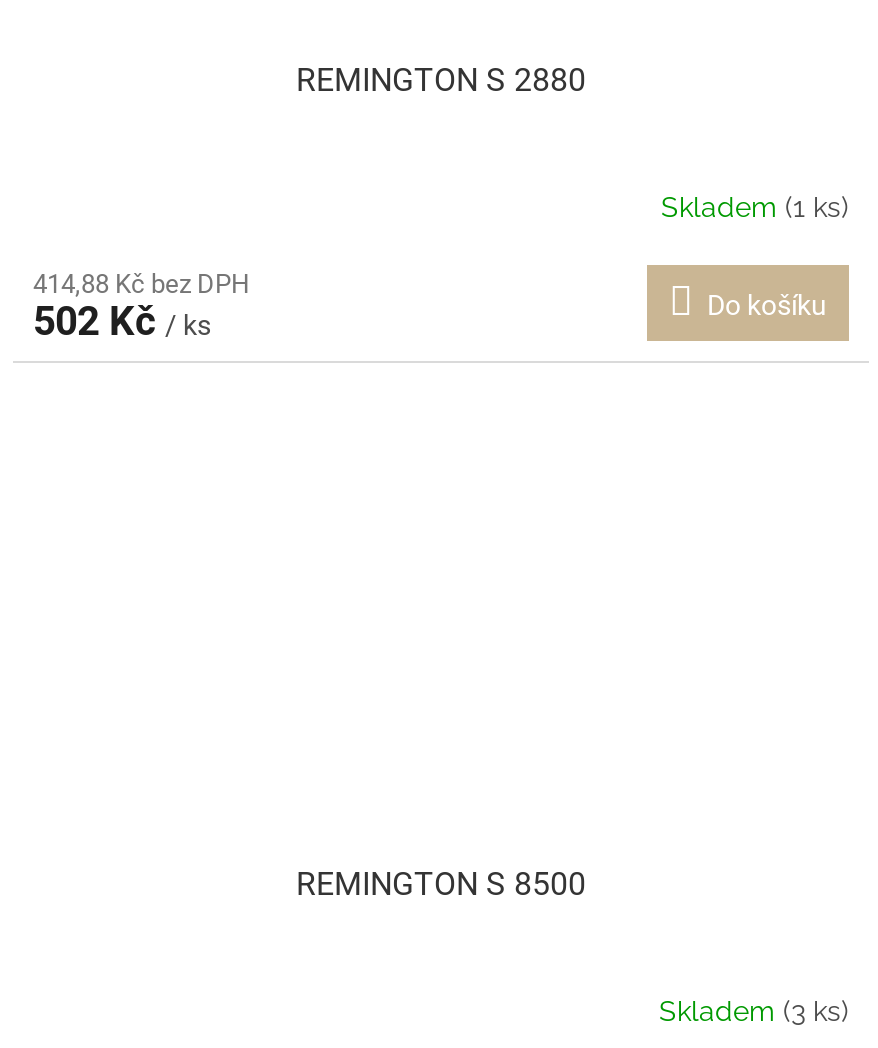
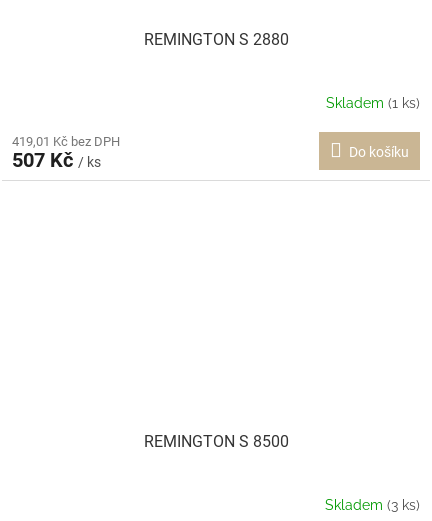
[33,269,249,299] 414,88 Kč bez DPH -> [12,134,120,149] 419,01 Kč bez DPH
[33,297,211,345] 502 Kč / ks -> [12,148,101,172] 507 Kč / ks

